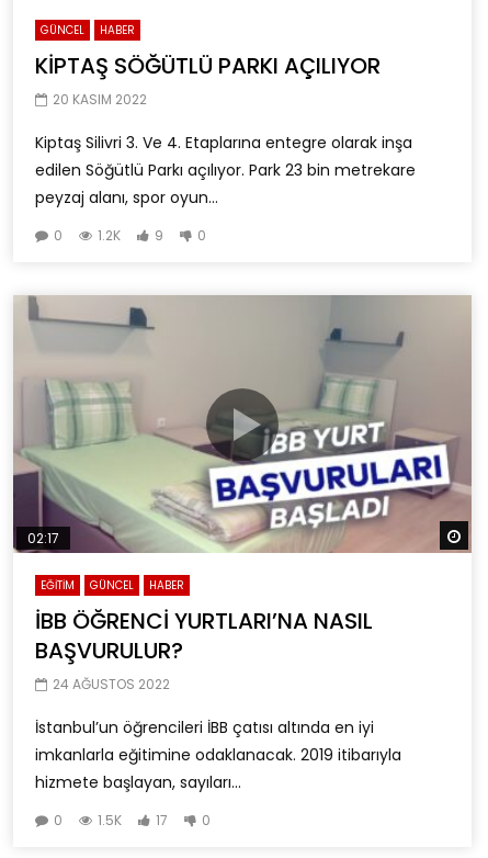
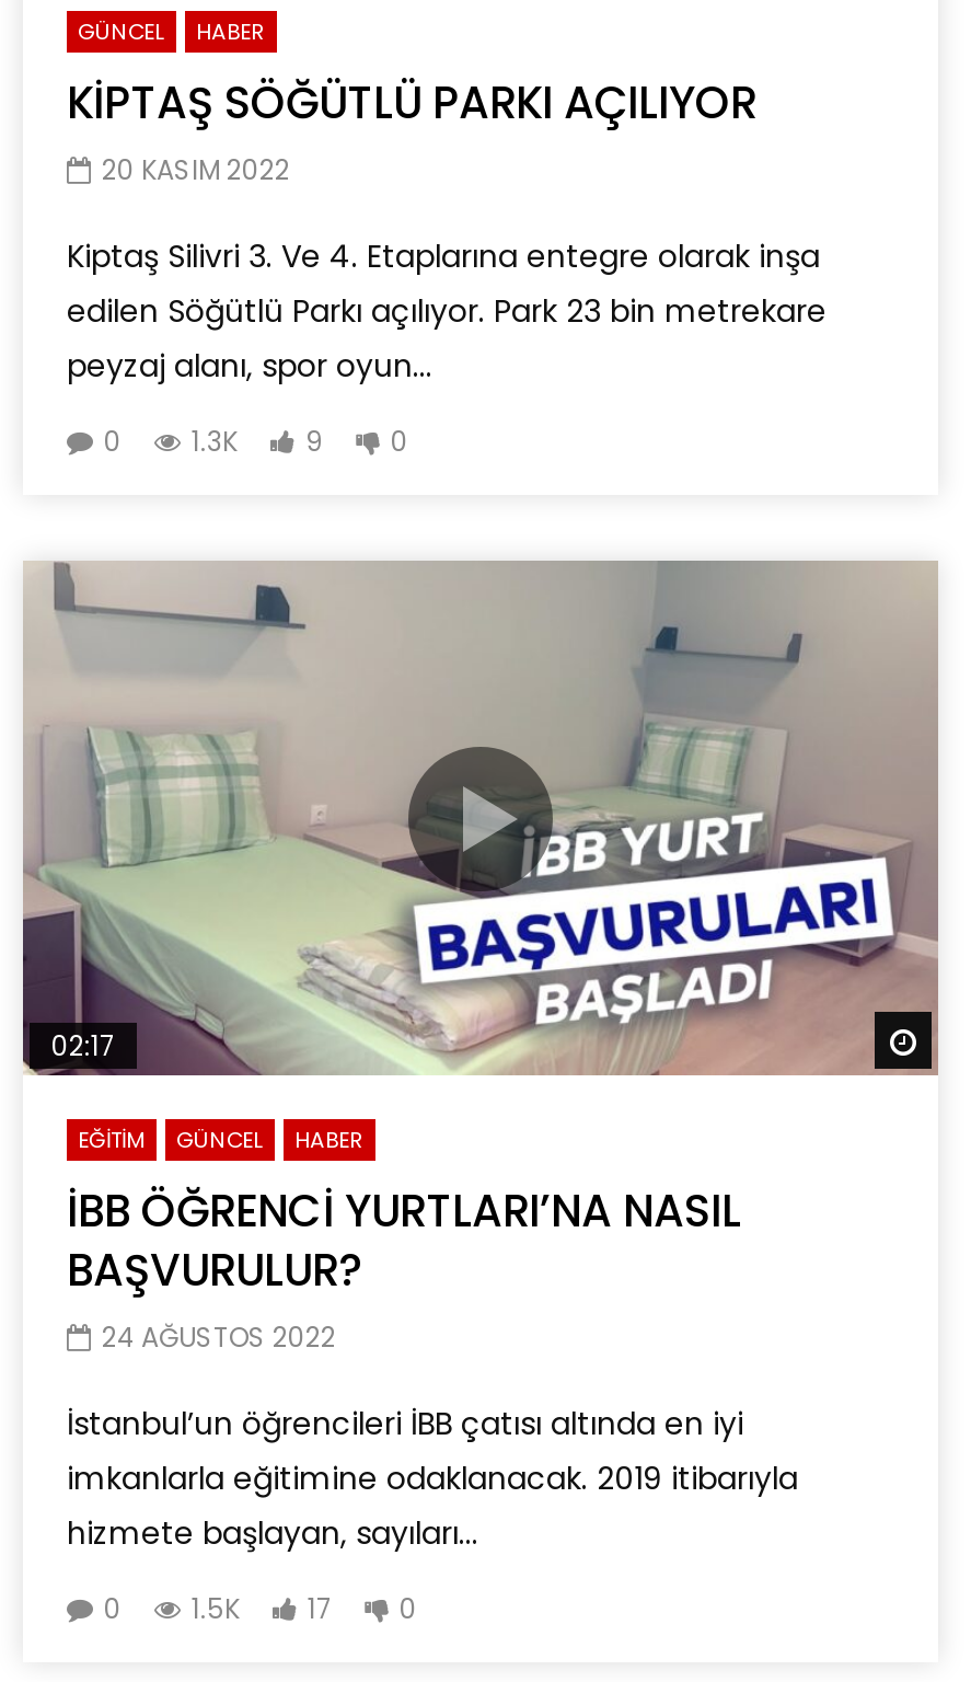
[54,226,206,245] 0 1.2K 9 0 -> [104,423,408,460] 0 1.3K 9 0

